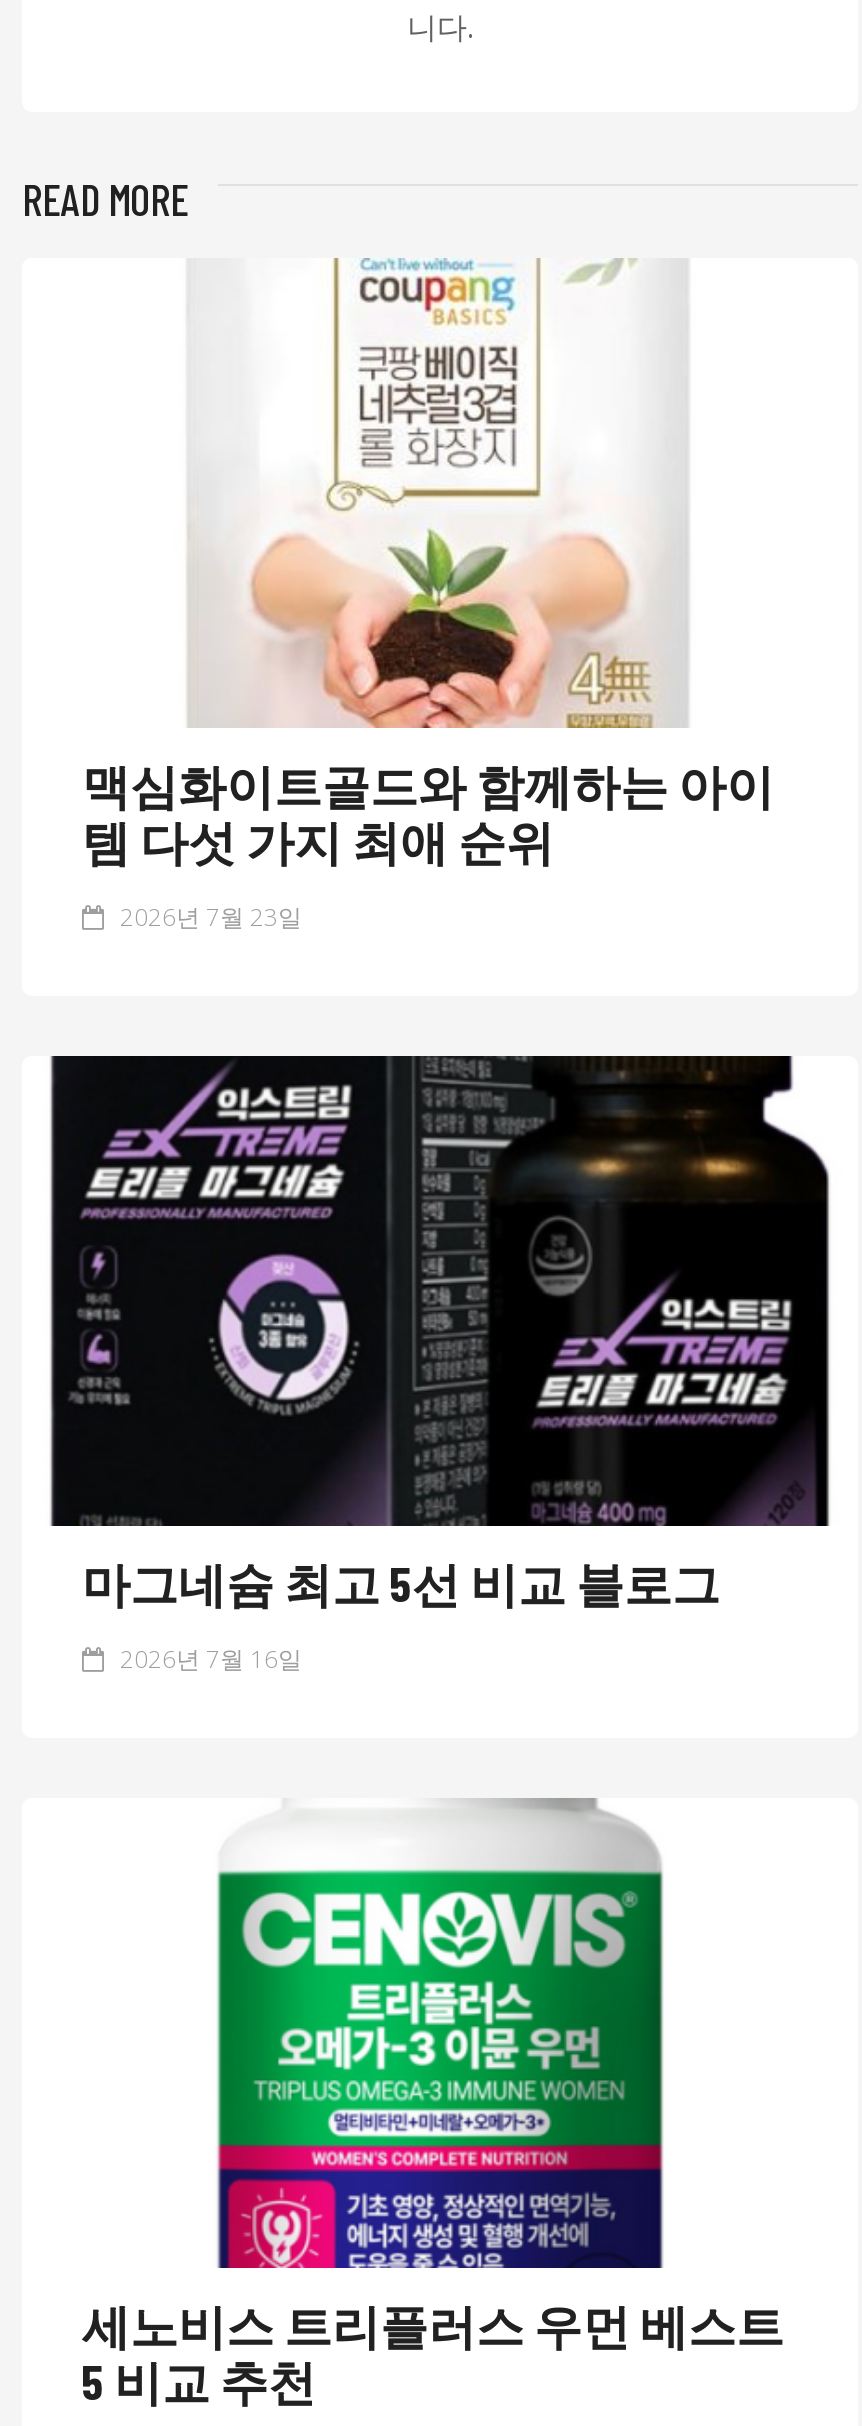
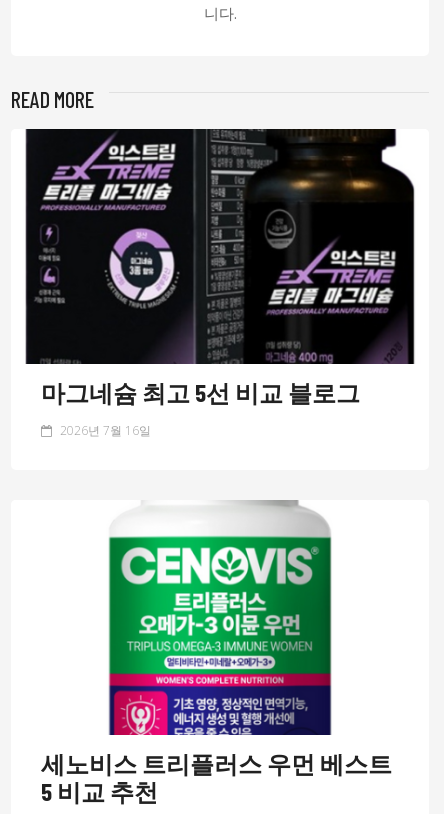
[82,258,774,933] [image] | 맥심화이트골드와 함께하는 아이 | 템 다섯 가지 최애 순위 | 2026년 7월 23일 -> none

